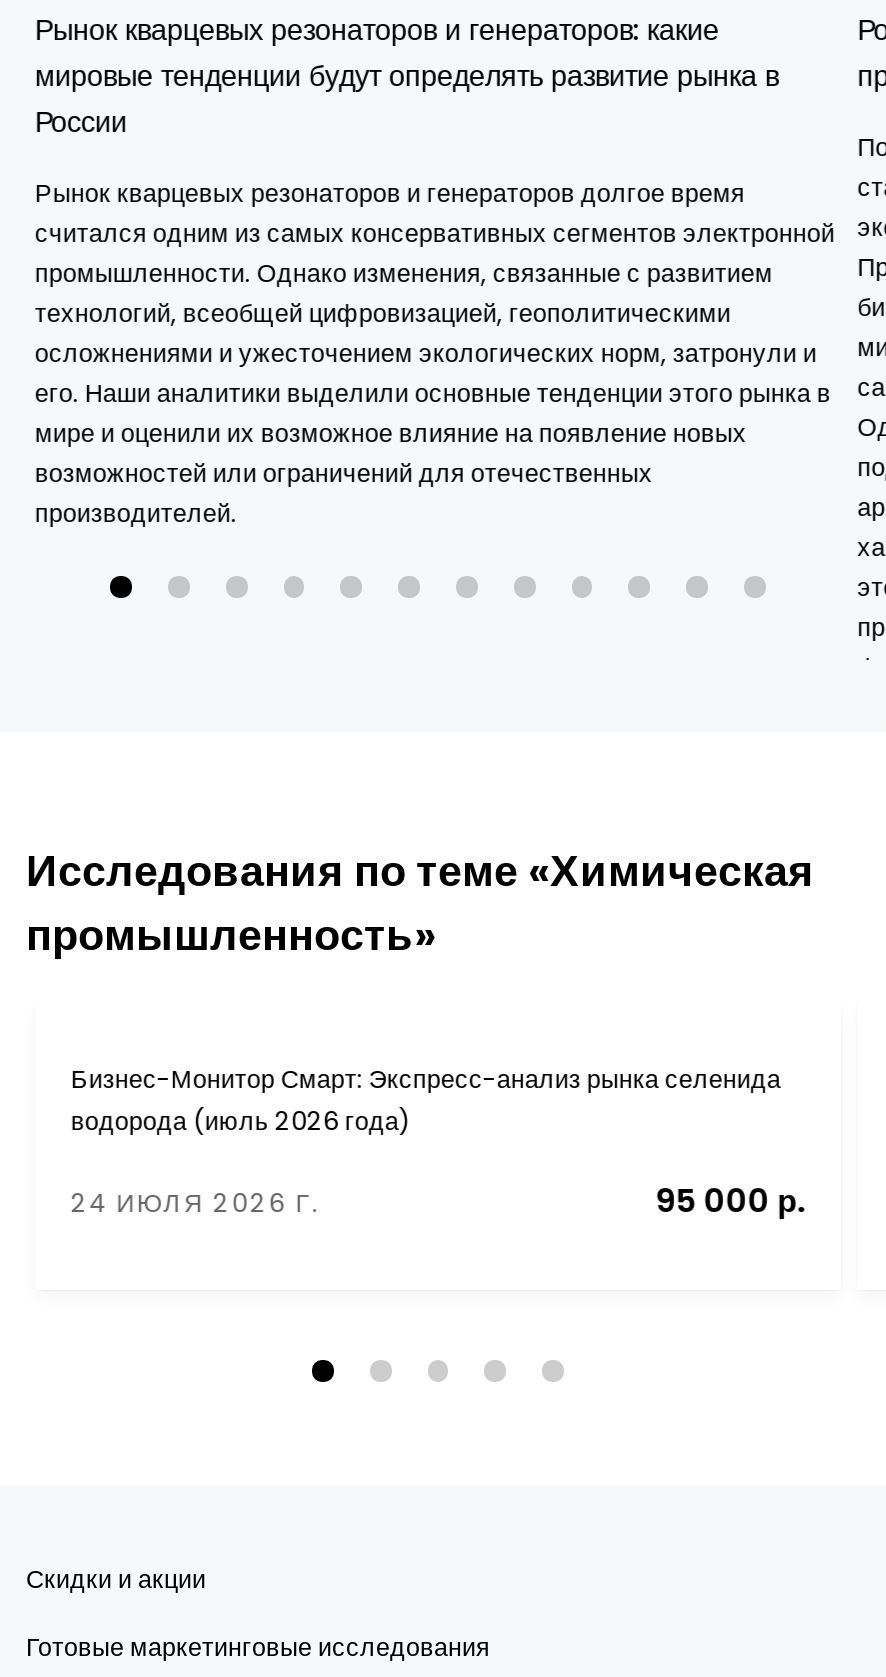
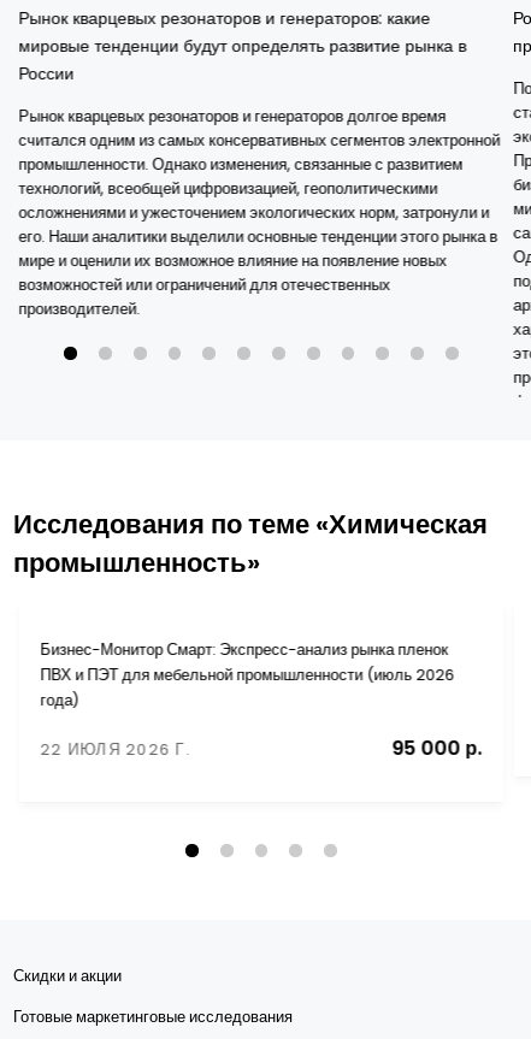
[71,1062,781,1138] Бизнес-Монитор Смарт: Экспресс-анализ рынка селенида | водорода (июль 2026 года) -> [40,639,454,710] Бизнес-Монитор Смарт: Экспресс-анализ рынка пленок | ПВХ и ПЭТ для мебельной промышленности (июль 2026 | года)
[71,1185,321,1219] 24 ИЮЛЯ 2026 Г. -> [40,739,191,759] 22 ИЮЛЯ 2026 Г.

